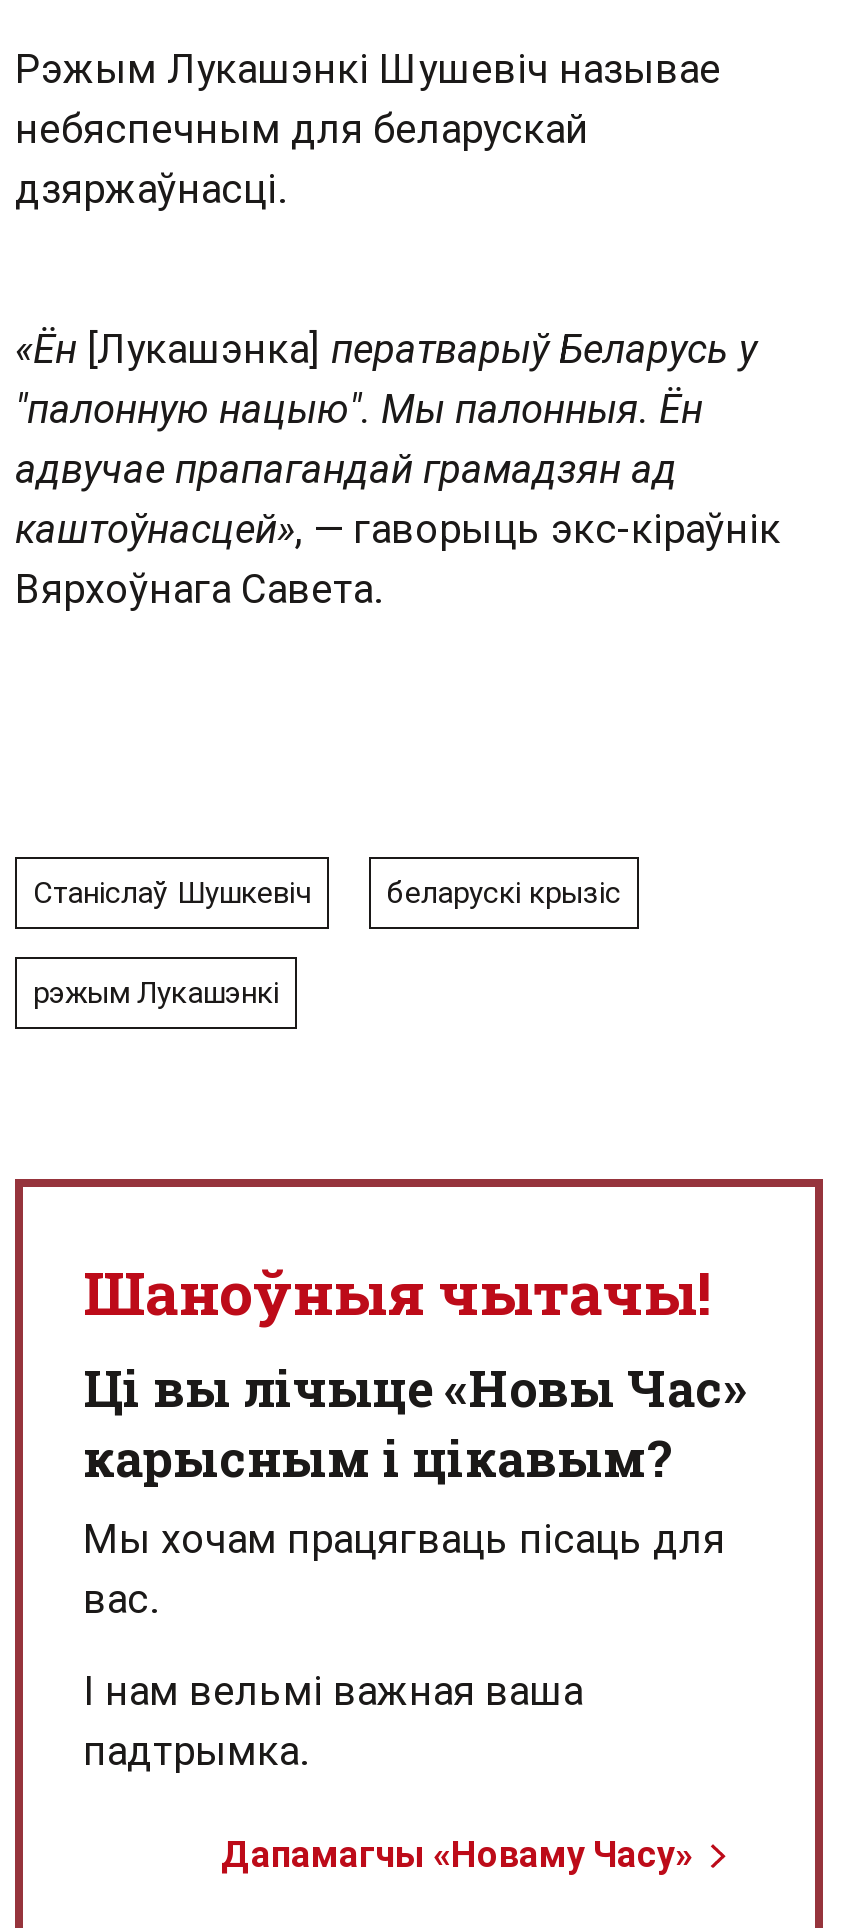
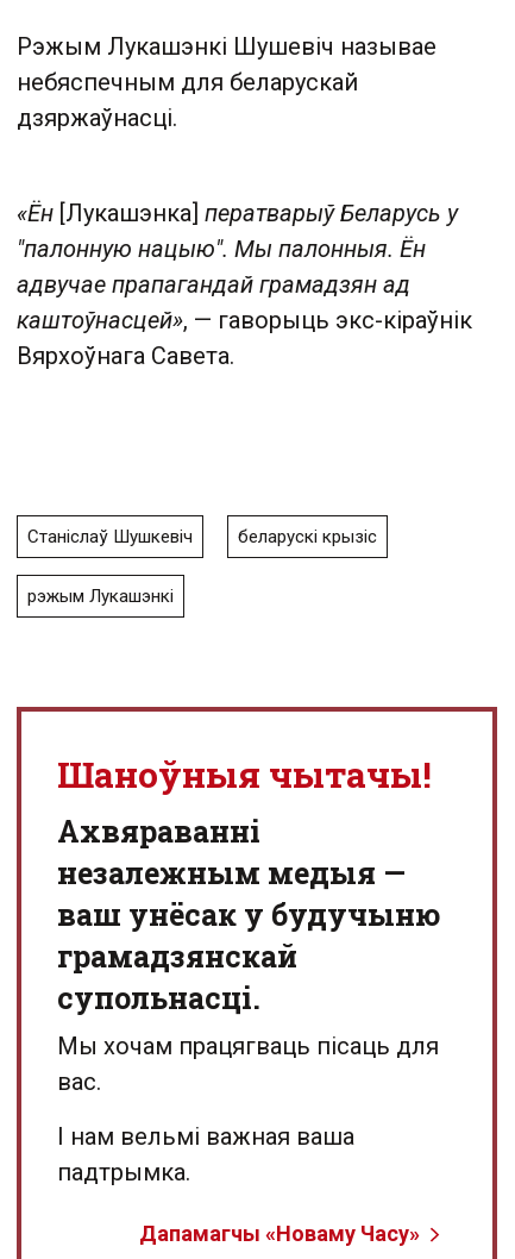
[83,1354,747,1490] Ці вы лічыце «Новы Час» | карысным і цікавым? -> [57,811,440,1017] Aхвяраванні | незалежным медыя — | ваш унёсак у будучыню | грамадзянскай | супольнасці.

